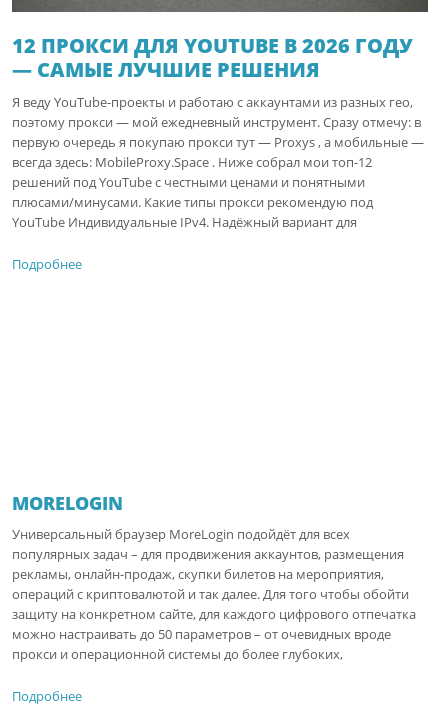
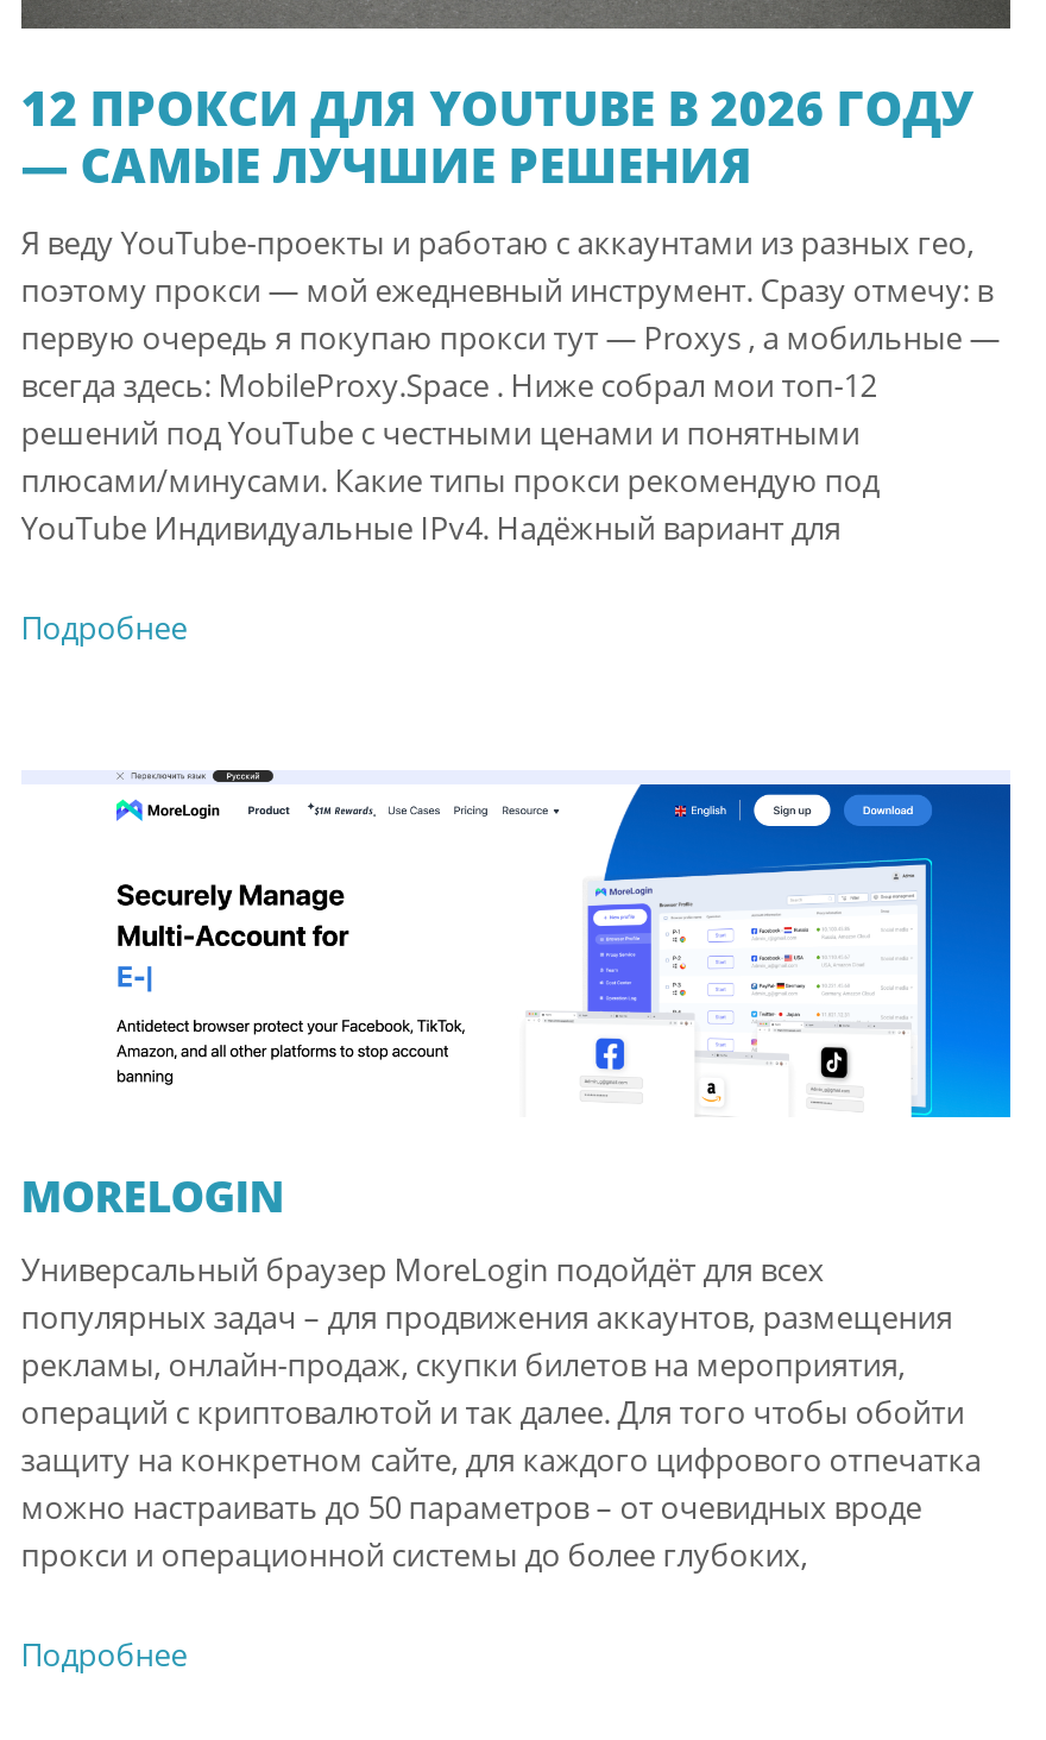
none -> [114,768,1013,1120] [image]

